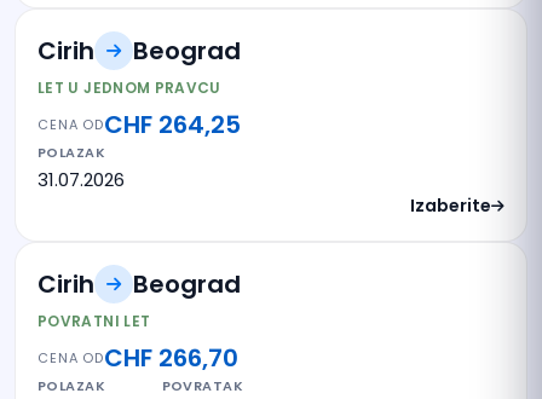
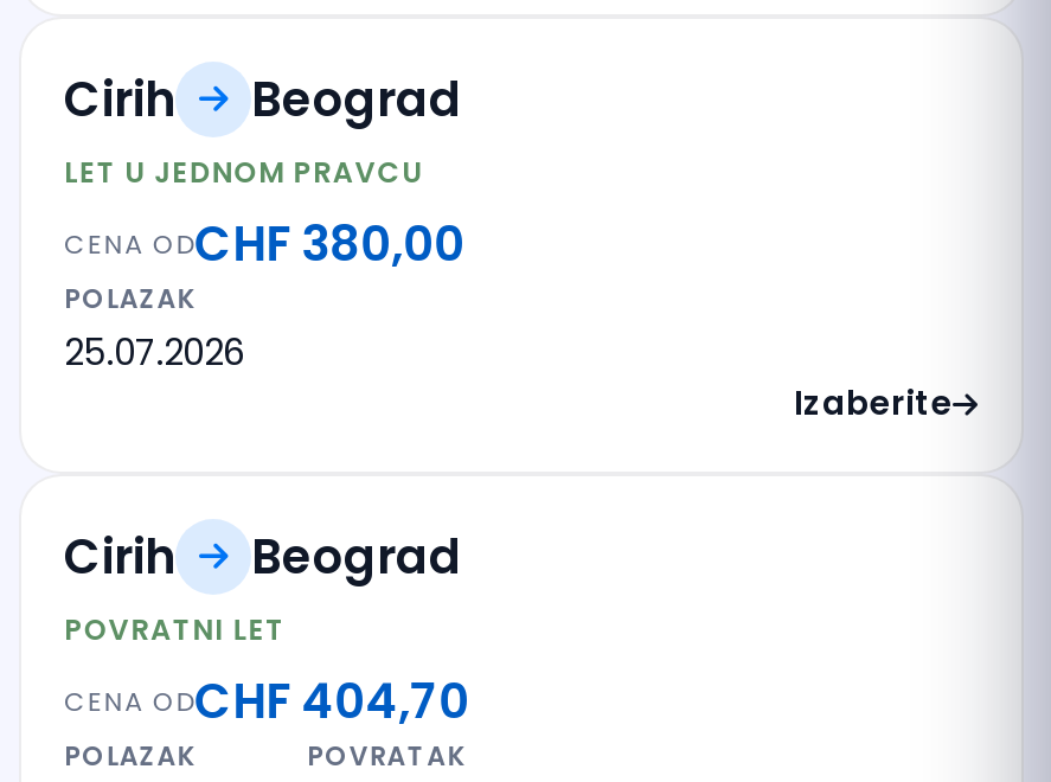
[38,108,241,141] CENA ODCHF 264,25 -> [64,211,465,277] CENA ODCHF 380,00
[38,167,125,192] 31.07.2026 -> [64,327,244,377] 25.07.2026
[38,341,239,375] CENA ODCHF 266,70 -> [64,668,470,735] CENA ODCHF 404,70

